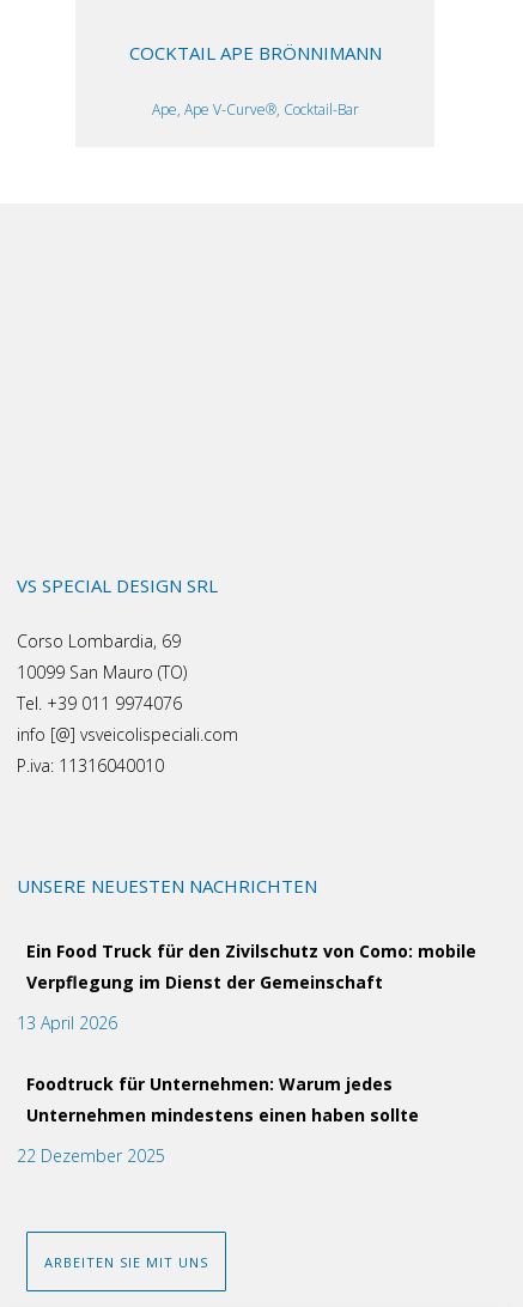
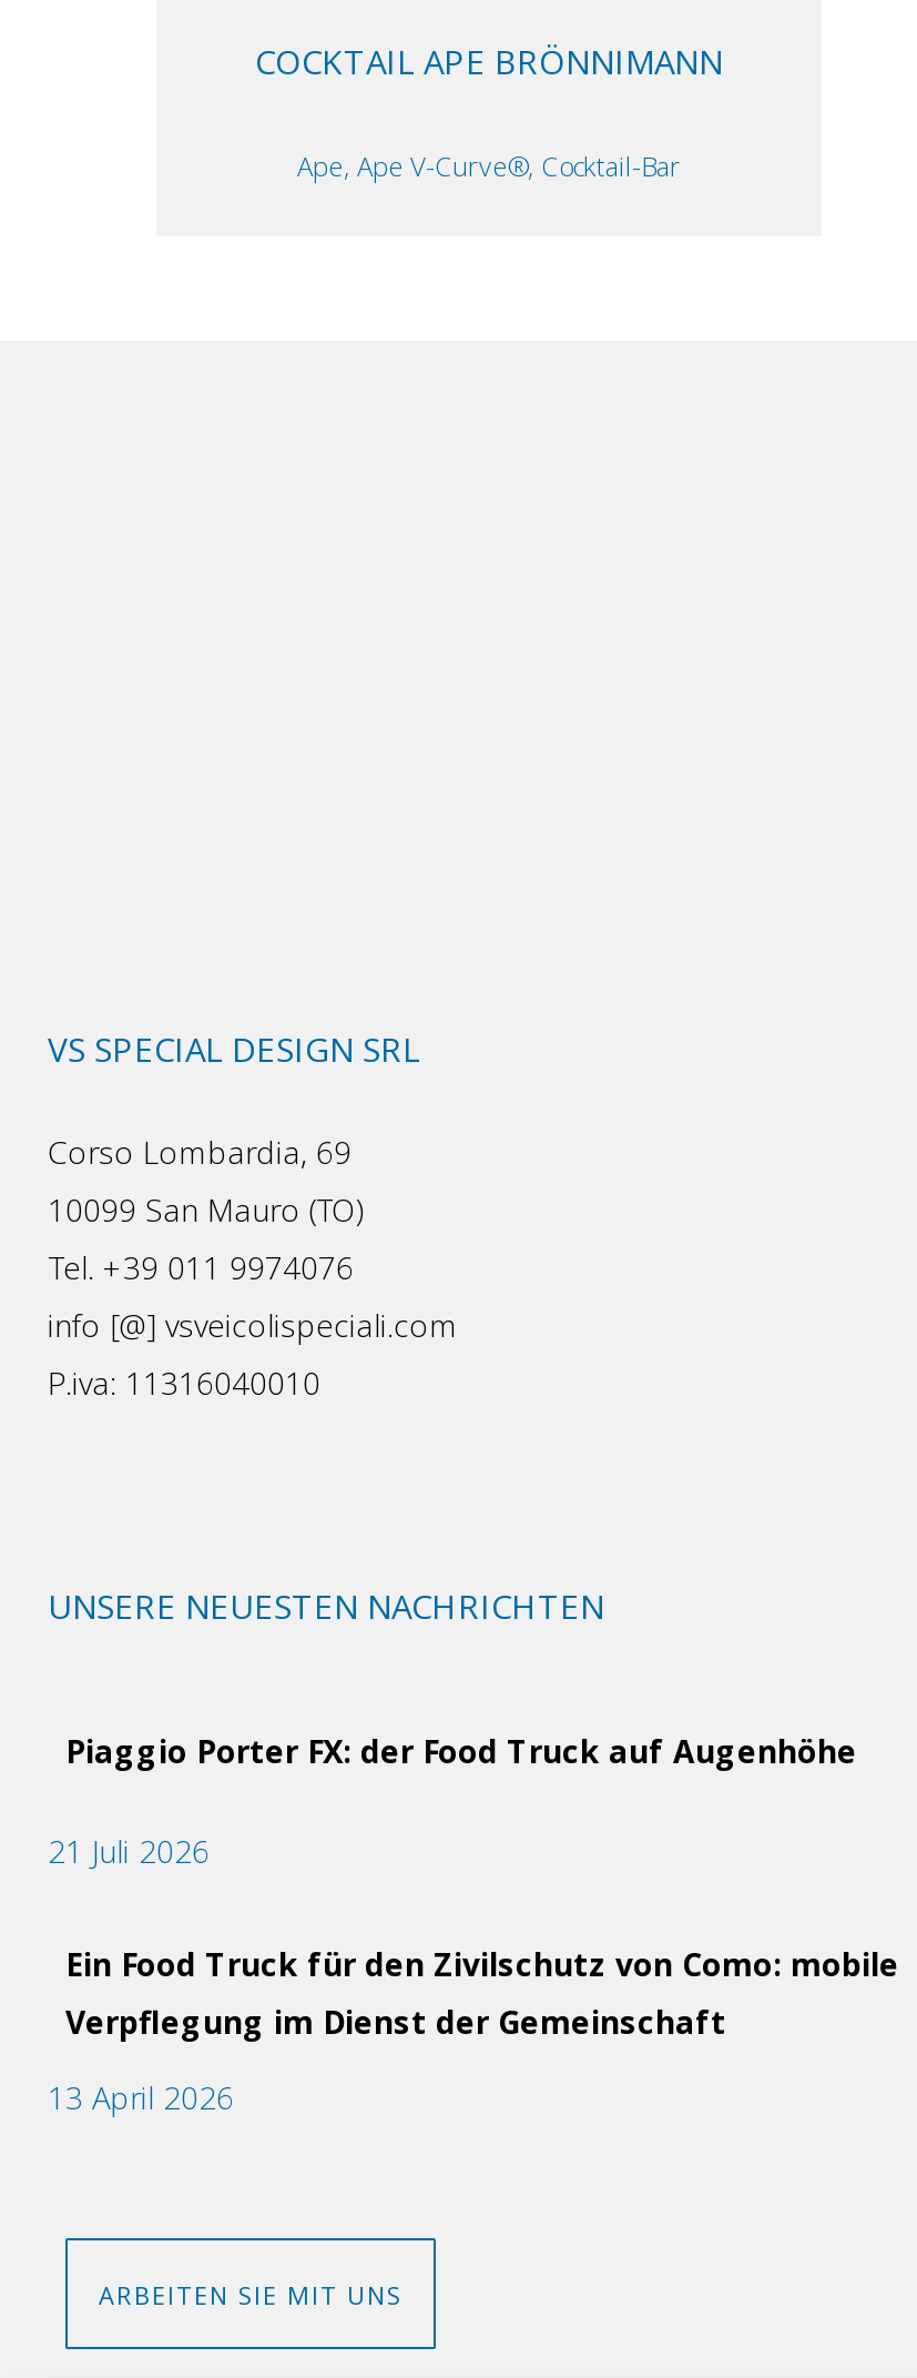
none -> [48,1731,857,1873] Piaggio Porter FX: der Food Truck auf Augenhöhe | 21 Juli 2026
moved [17,940,476,1035] -> [48,1944,899,2119]: Ein Food Truck für den Zivilschutz von Como: mobile | Verpflegung im Dienst der Gemeinschaft | 13 April 2026
[17,1073,419,1167] Foodtruck für Unternehmen: Warum jedes | Unternehmen mindestens einen haben sollte | 22 Dezember 2025 -> none

